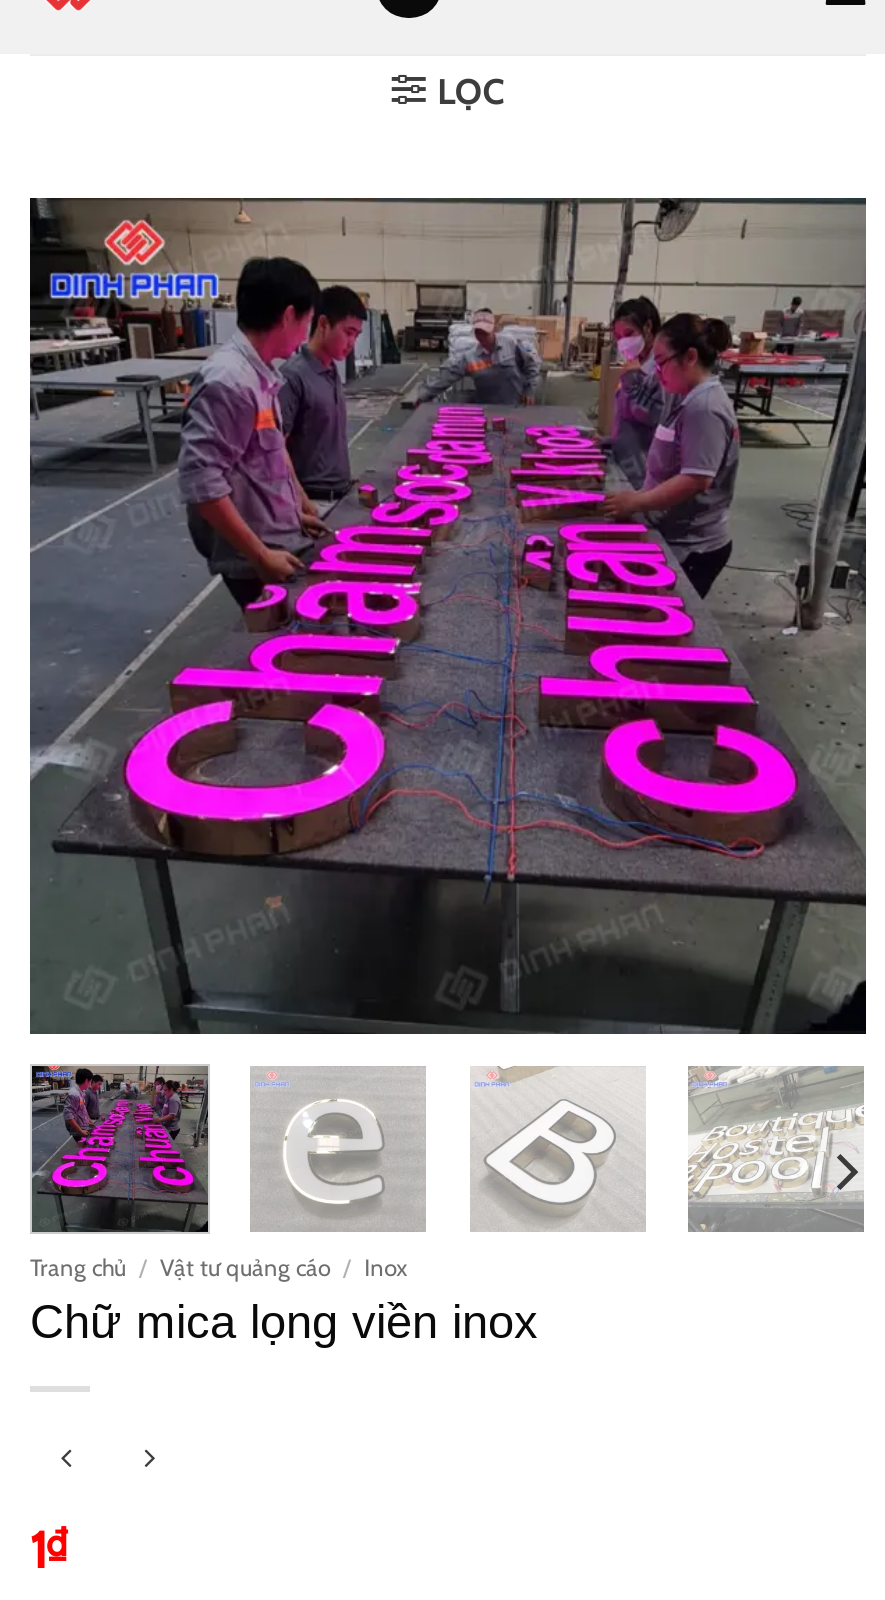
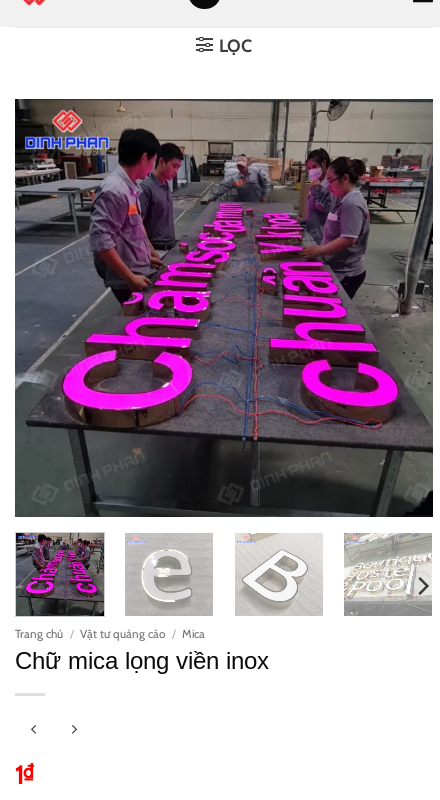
[30,1253,408,1281] Trang chủ / Vật tư quảng cáo / Inox -> [15,627,205,641] Trang chủ / Vật tư quảng cáo / Mica

